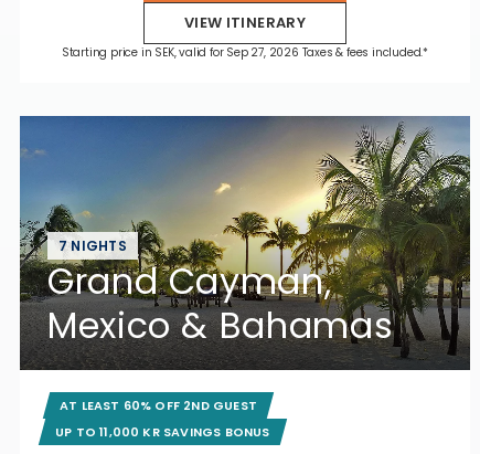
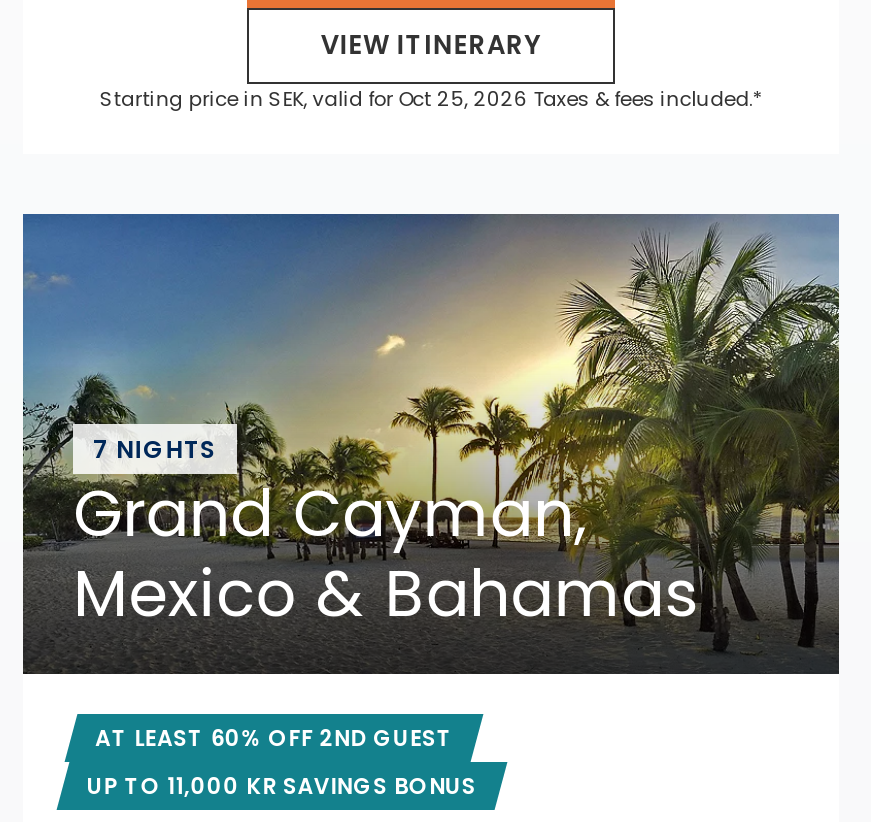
[62,44,428,61] Starting price in SEK, valid for Sep 27, 2026 Taxes & fees included.* -> [100,84,762,114] Starting price in SEK, valid for Oct 25, 2026 Taxes & fees included.*

